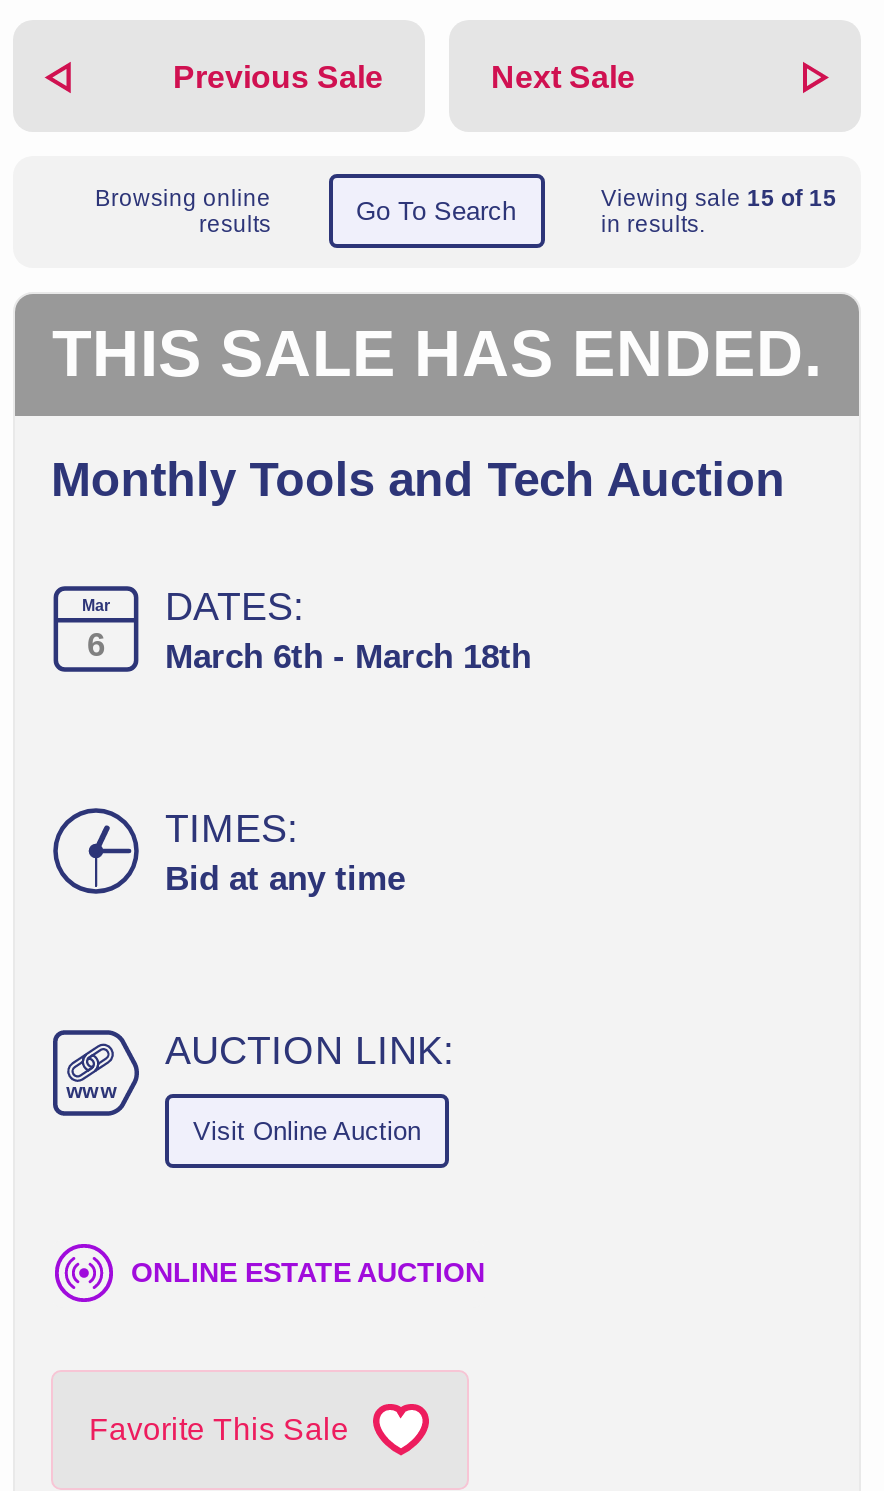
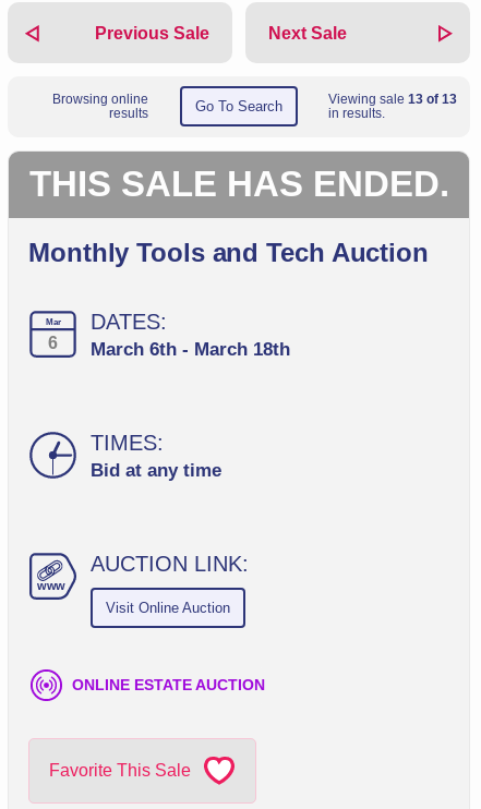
[601,184,837,210] Viewing sale 15 of 15 -> [328,92,457,106] Viewing sale 13 of 13

